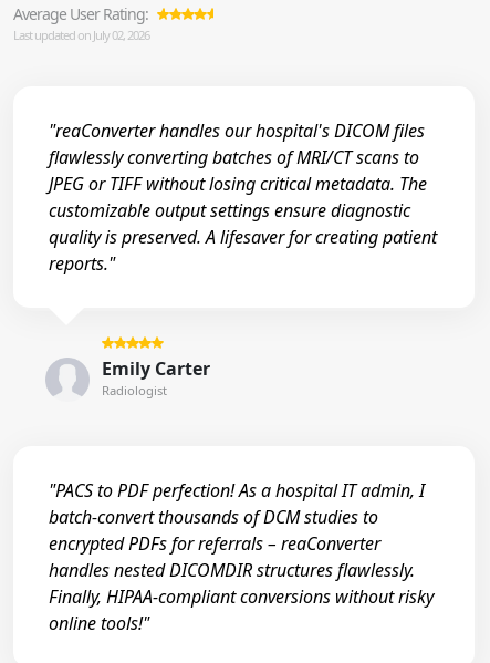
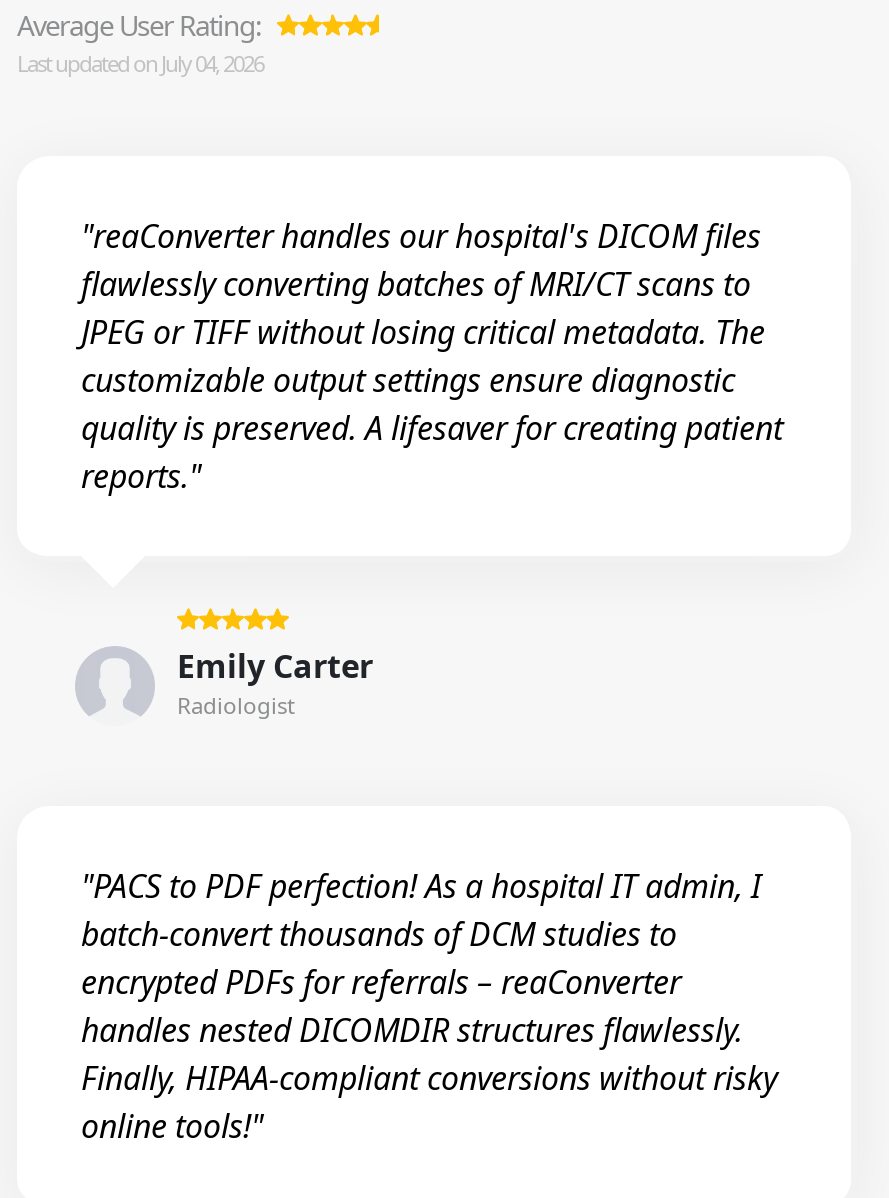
[13,26,149,43] Last updated on July 02, 2026 -> [17,48,263,78] Last updated on July 04, 2026

